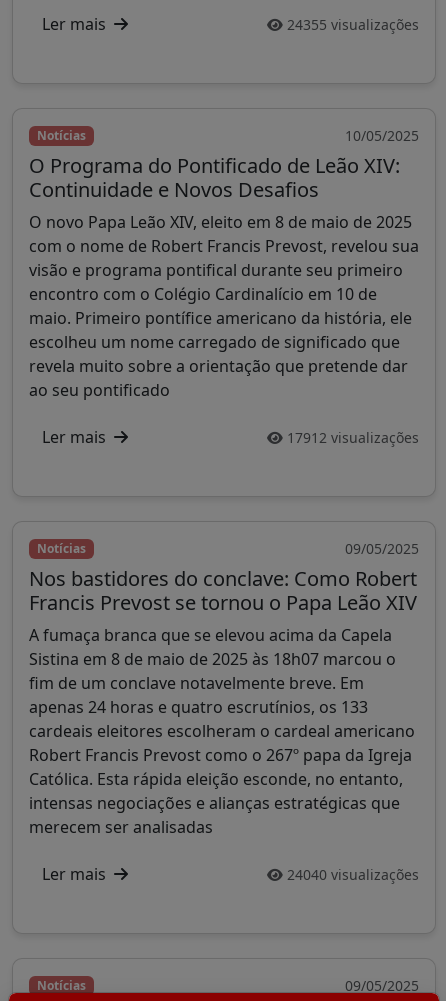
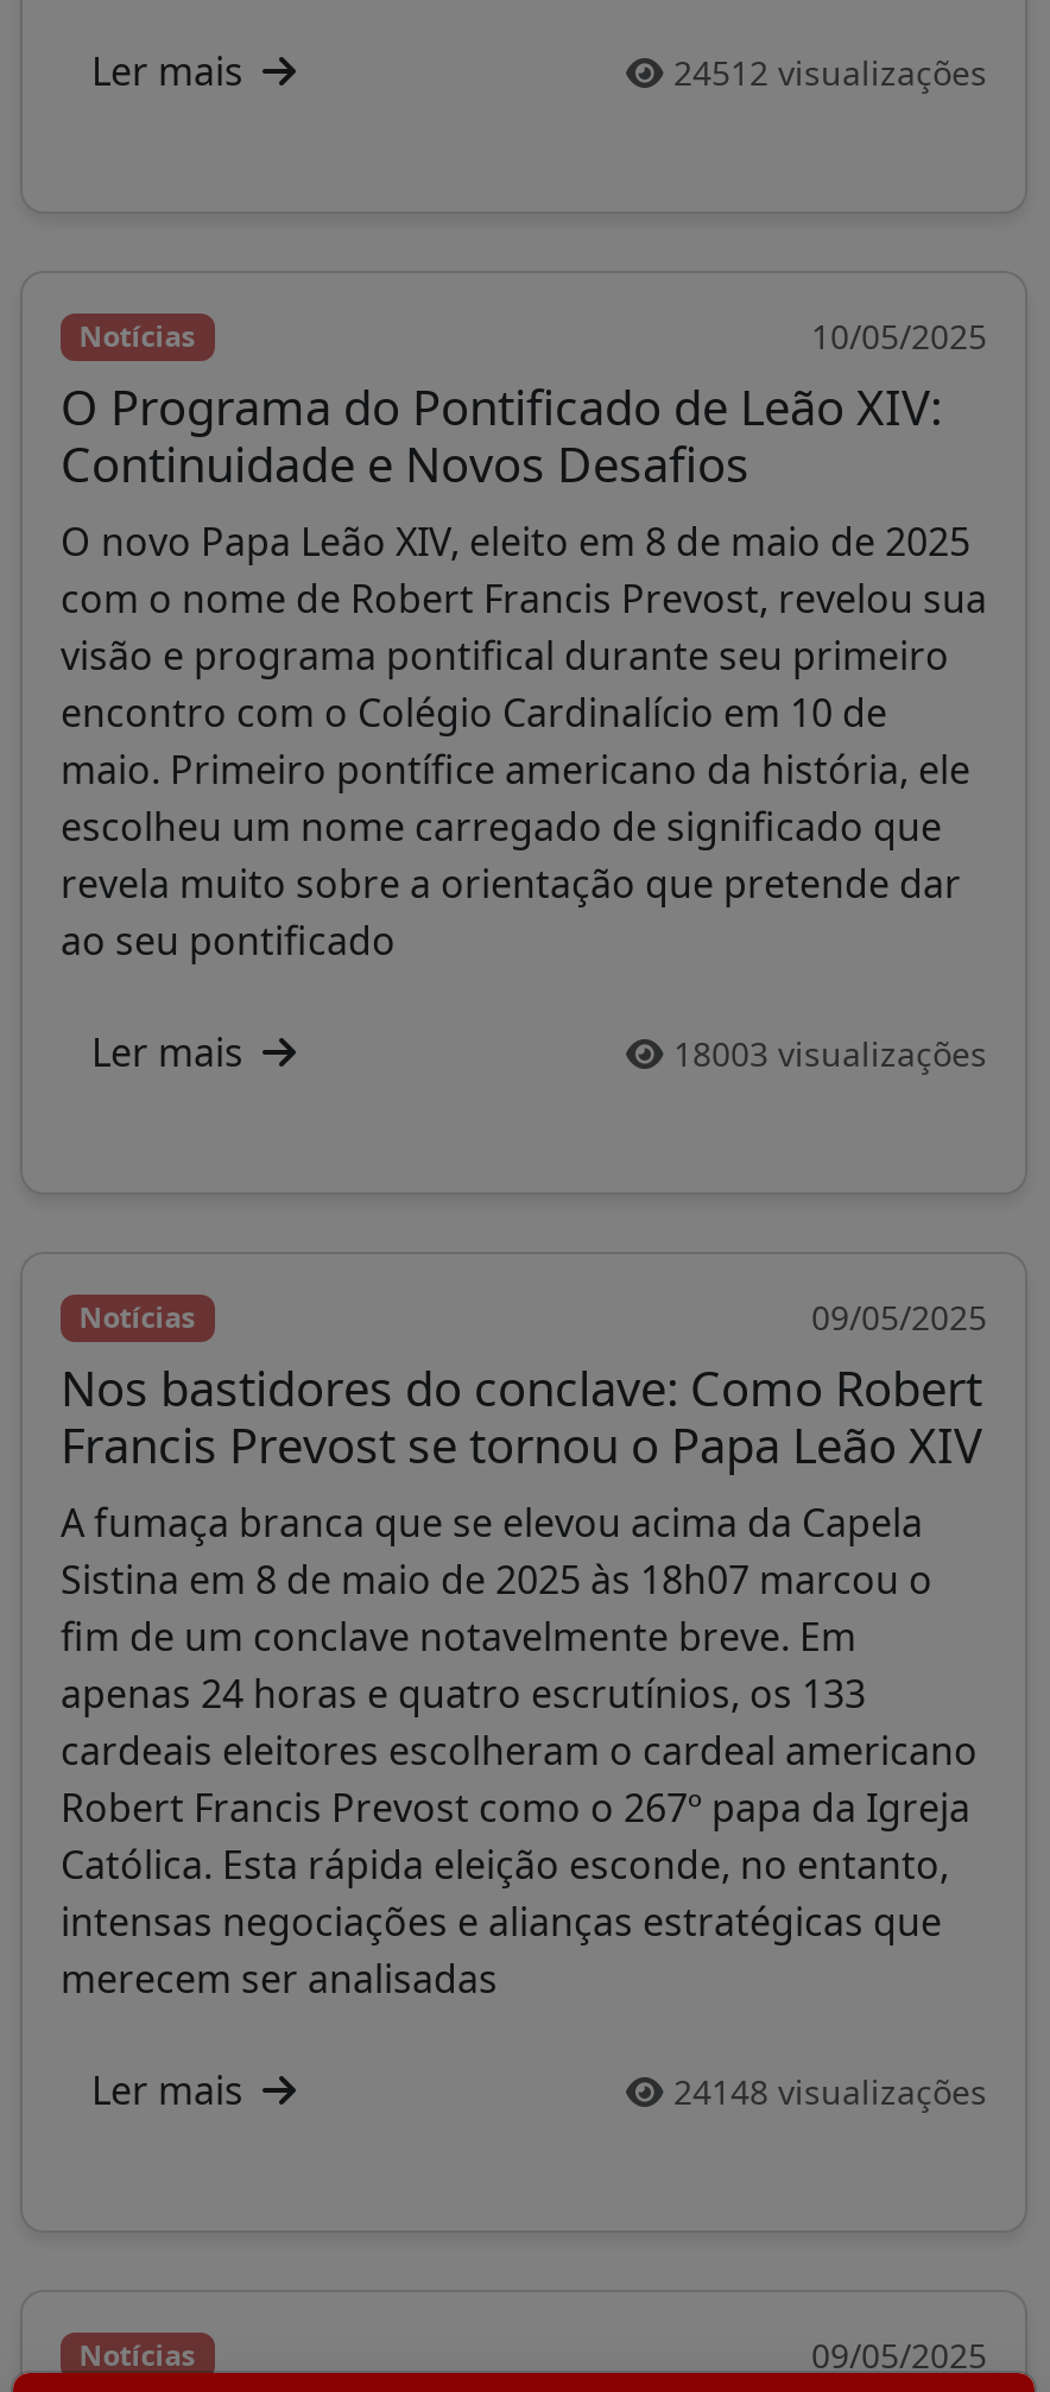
[287,15,419,34] 24355 visualizações -> [673,50,987,95] 24512 visualizações
[287,428,419,447] 17912 visualizações -> [673,1031,987,1076] 18003 visualizações
[287,865,419,884] 24040 visualizações -> [673,2069,987,2114] 24148 visualizações

